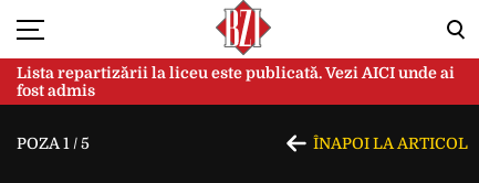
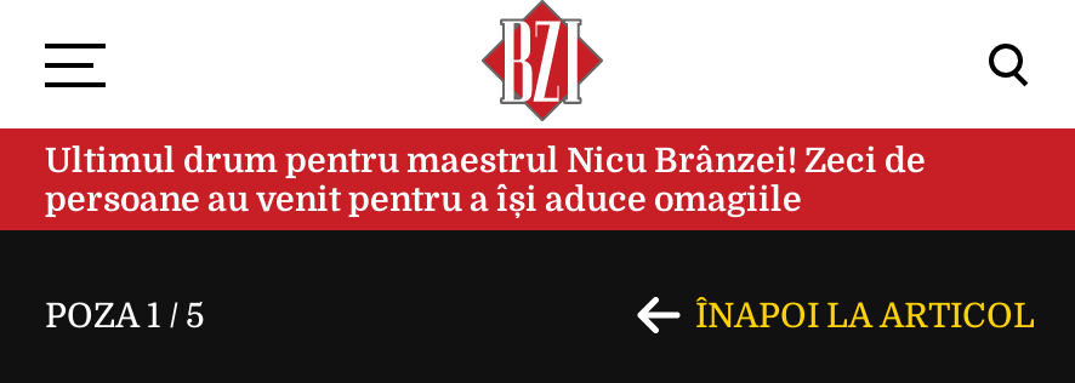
[17,64,455,99] Lista repartizării la liceu este publicată. Vezi AICI unde ai | fost admis -> [45,141,926,218] Ultimul drum pentru maestrul Nicu Brânzei! Zeci de | persoane au venit pentru a își aduce omagiile

